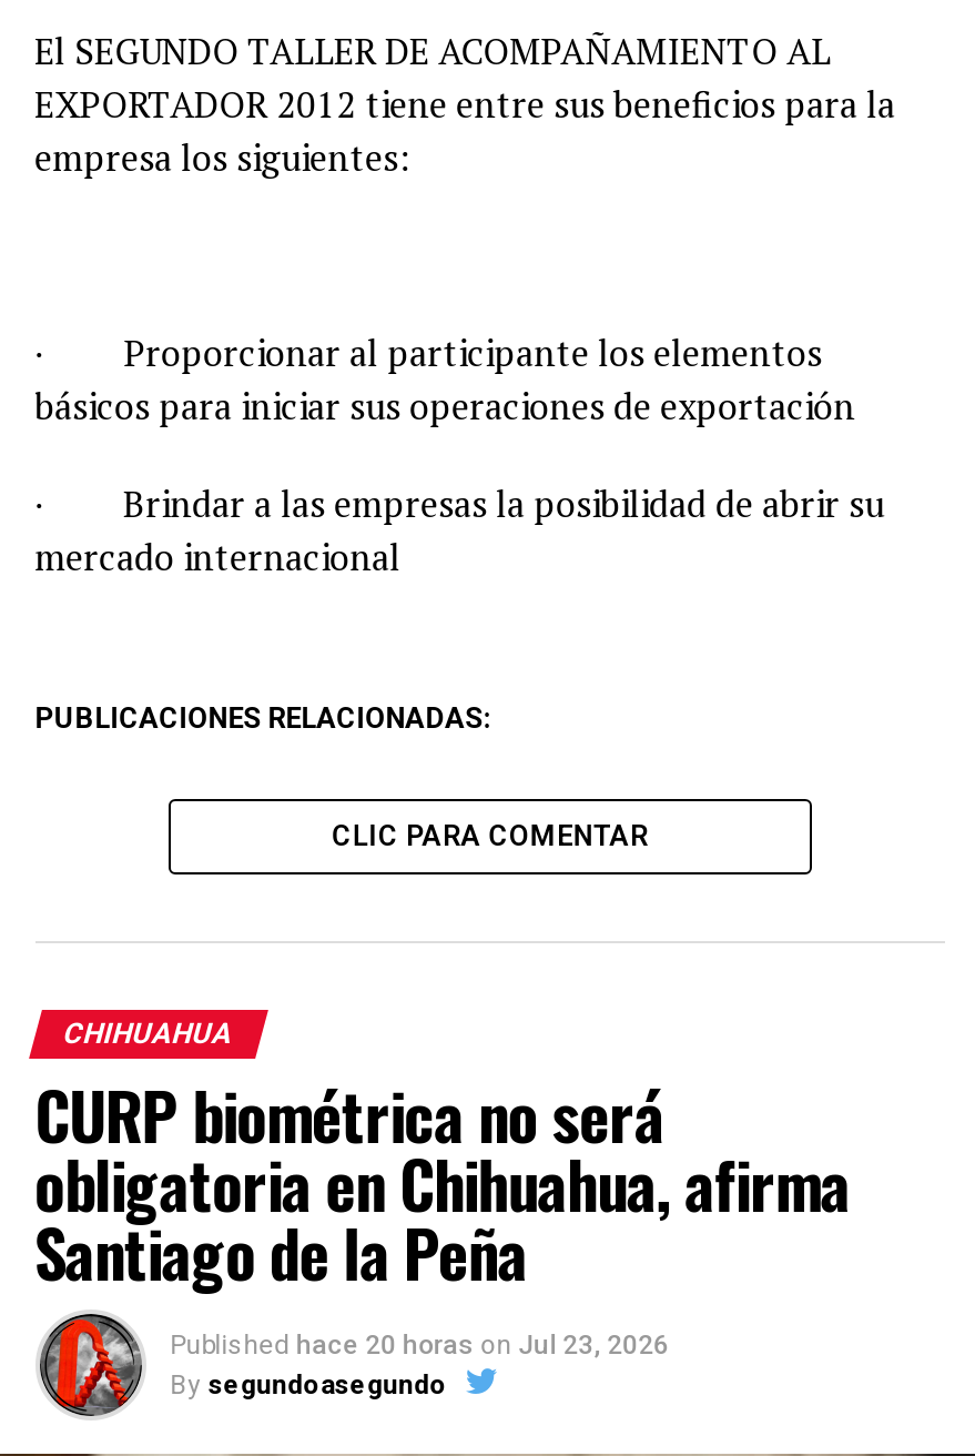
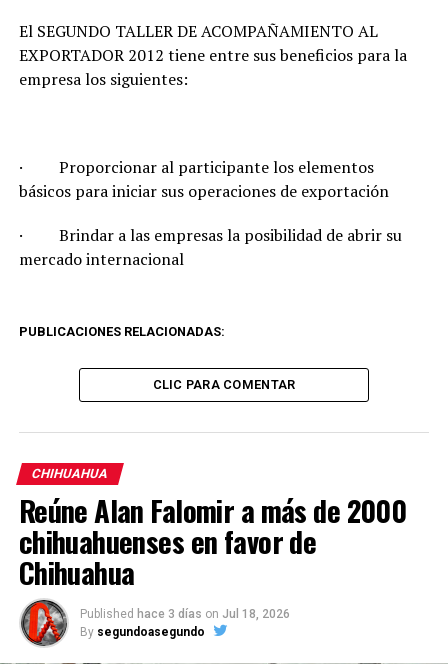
[35,1068,850,1361] CURP biométrica no será | obligatoria en Chihuahua, afirma | Santiago de la Peña | Published hace 20 horas on Jul 23, 2026 -> [19,489,406,621] Reúne Alan Falomir a más de 2000 | chihuahuenses en favor de | Chihuahua | Published hace 3 días on Jul 18, 2026

